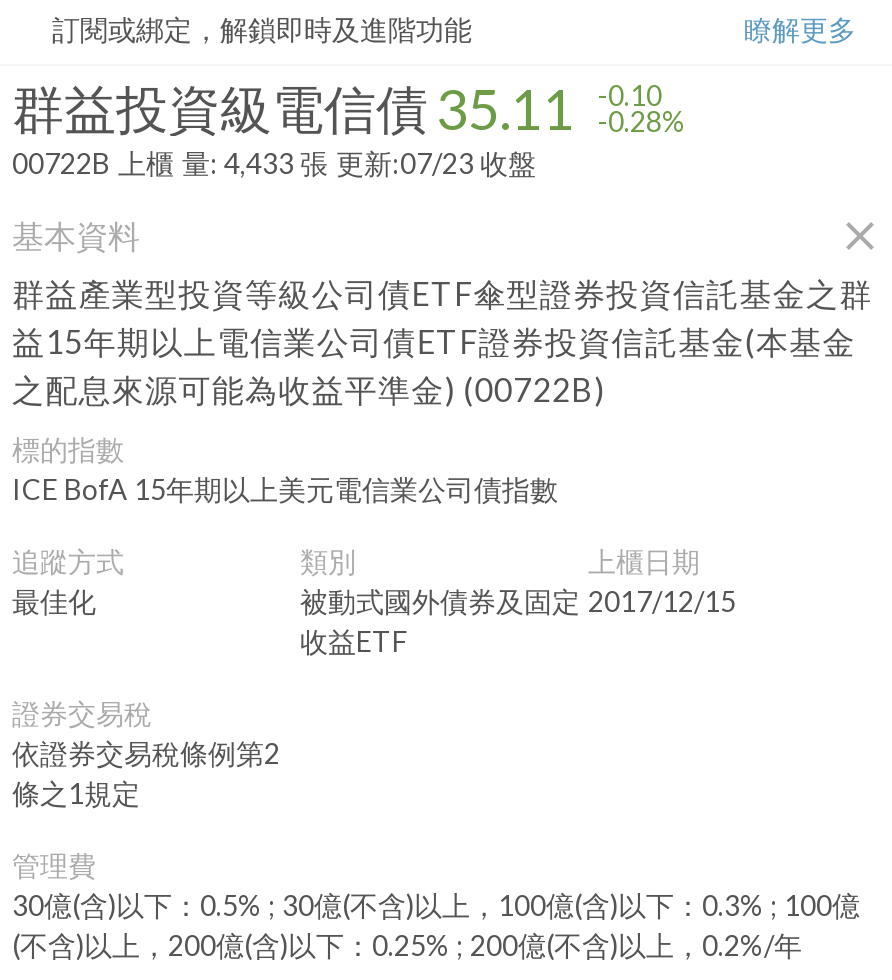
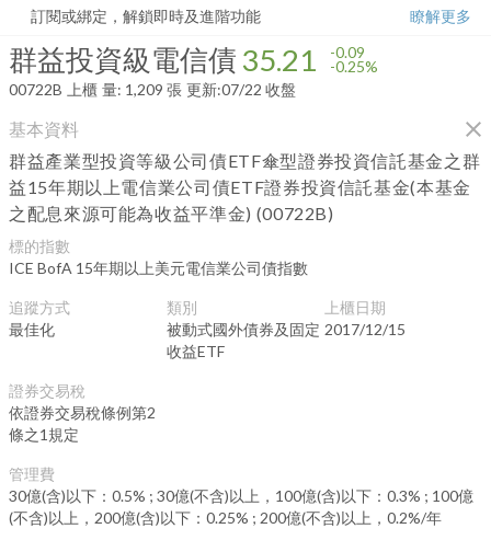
[12,76,574,142] 群益投資級電信債 35.11 -> [9,42,317,78] 群益投資級電信債 35.21
[598,78,662,112] -0.10 -> [330,43,365,61] -0.09
[598,104,686,138] -0.28% -> [330,57,378,76] -0.25%
[12,146,536,180] 00722B 上櫃 量: 4,433 張 更新:07/23 收盤 -> [9,80,296,99] 00722B 上櫃 量: 1,209 張 更新:07/22 收盤

